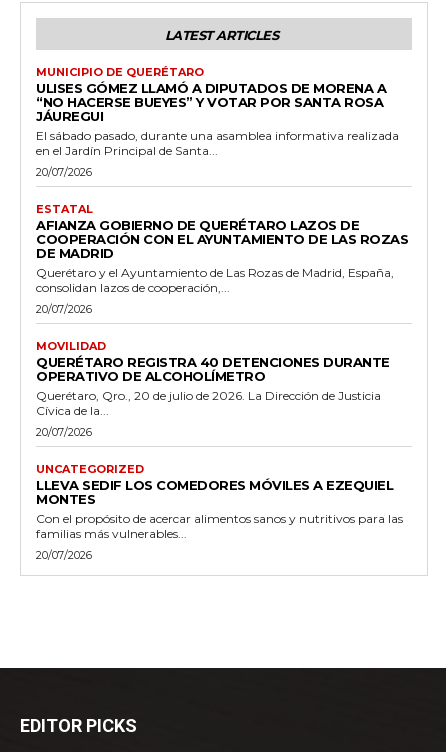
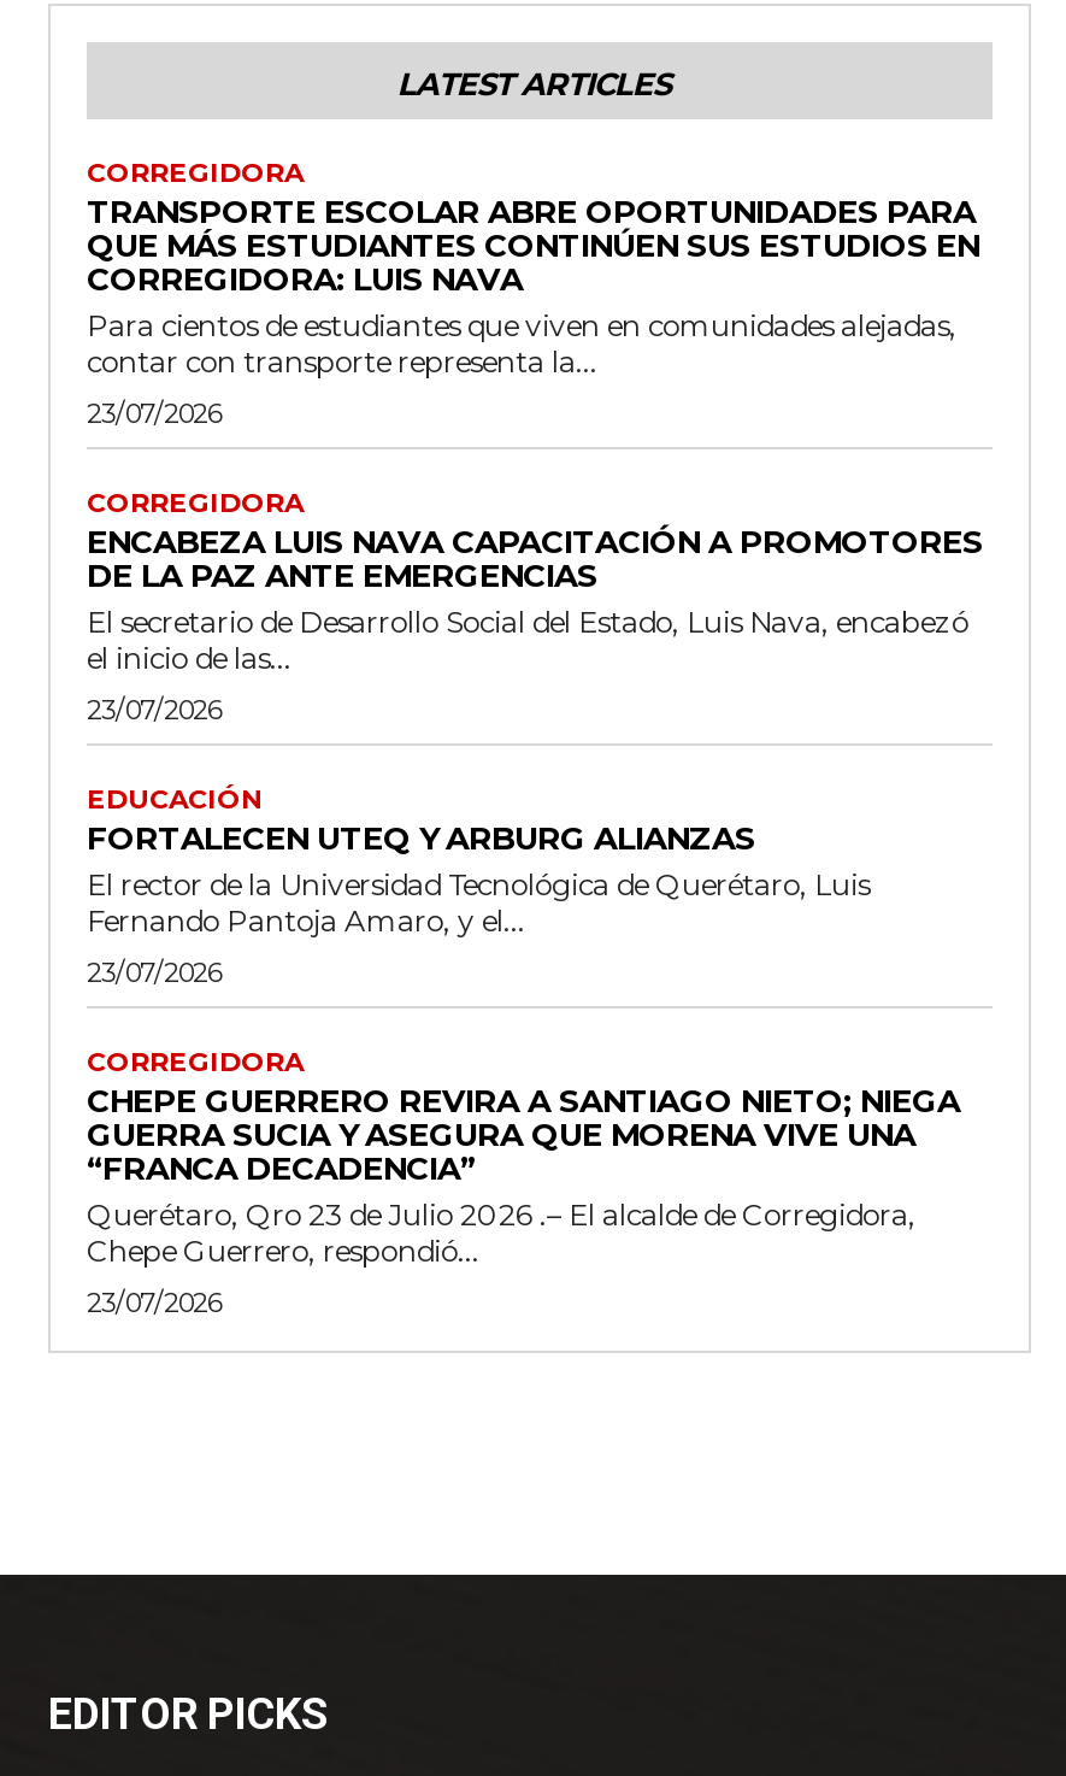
[36,65,399,158] MUNICIPIO DE QUERÉTARO | ULISES GÓMEZ LLAMÓ A DIPUTADOS DE MORENA A | “NO HACERSE BUEYES” Y VOTAR POR SANTA ROSA | JÁUREGUI | El sábado pasado, durante una asamblea informativa realizada | en el Jardín Principal de Santa... -> [87,156,979,381] CORREGIDORA | TRANSPORTE ESCOLAR ABRE OPORTUNIDADES PARA | QUE MÁS ESTUDIANTES CONTINÚEN SUS ESTUDIOS EN | CORREGIDORA: LUIS NAVA | Para cientos de estudiantes que viven en comunidades alejadas, | contar con transporte representa la...
[36,165,92,179] 20/07/2026 -> [87,397,222,431] 23/07/2026
[36,202,408,295] ESTATAL | AFIANZA GOBIERNO DE QUERÉTARO LAZOS DE | COOPERACIÓN CON EL AYUNTAMIENTO DE LAS ROZAS | DE MADRID | Querétaro y el Ayuntamiento de Las Rozas de Madrid, España, | consolidan lazos de cooperación,... -> [87,487,983,677] CORREGIDORA | ENCABEZA LUIS NAVA CAPACITACIÓN A PROMOTORES | DE LA PAZ ANTE EMERGENCIAS | El secretario de Desarrollo Social del Estado, Luis Nava, encabezó | el inicio de las...
[36,302,92,316] 20/07/2026 -> [87,694,222,728] 23/07/2026
[36,339,389,418] MOVILIDAD | QUERÉTARO REGISTRA 40 DETENCIONES DURANTE | OPERATIVO DE ALCOHOLÍMETRO | Querétaro, Qro., 20 de julio de 2026. La Dirección de Justicia | Cívica de la... -> [87,783,870,940] EDUCACIÓN | FORTALECEN UTEQ Y ARBURG ALIANZAS | El rector de la Universidad Tecnológica de Querétaro, Luis | Fernando Pantoja Amaro, y el...
[36,425,92,439] 20/07/2026 -> [87,956,222,990] 23/07/2026
[36,462,403,541] UNCATEGORIZED | LLEVA SEDIF LOS COMEDORES MÓVILES A EZEQUIEL | MONTES | Con el propósito de acercar alimentos sanos y nutritivos para las | familias más vulnerables... -> [87,1046,960,1270] CORREGIDORA | CHEPE GUERRERO REVIRA A SANTIAGO NIETO; NIEGA | GUERRA SUCIA Y ASEGURA QUE MORENA VIVE UNA | “FRANCA DECADENCIA” | Querétaro, Qro 23 de Julio 2026 .– El alcalde de Corregidora, | Chepe Guerrero, respondió...
[36,548,92,562] 20/07/2026 -> [87,1287,222,1320] 23/07/2026

